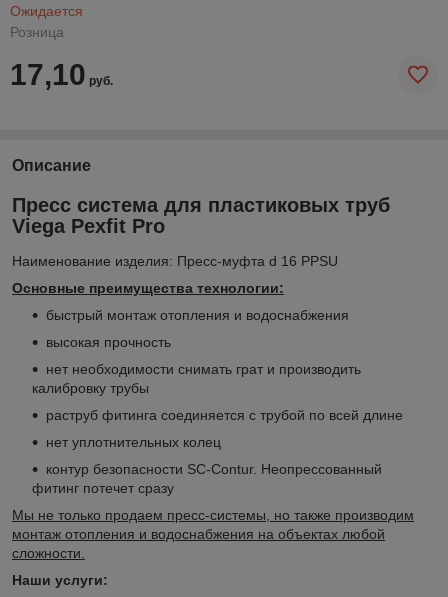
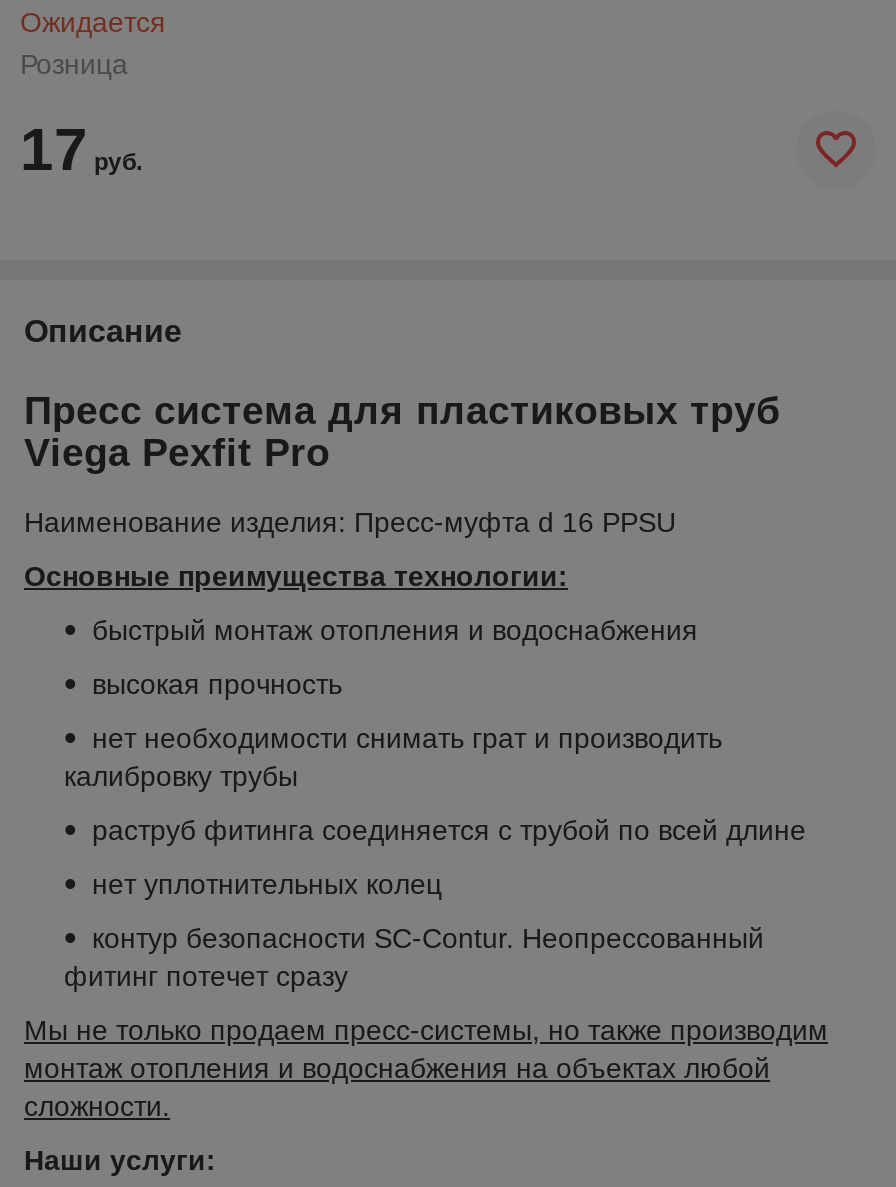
[10,58,113,91] 17,10руб. -> [20,116,142,182] 17руб.

